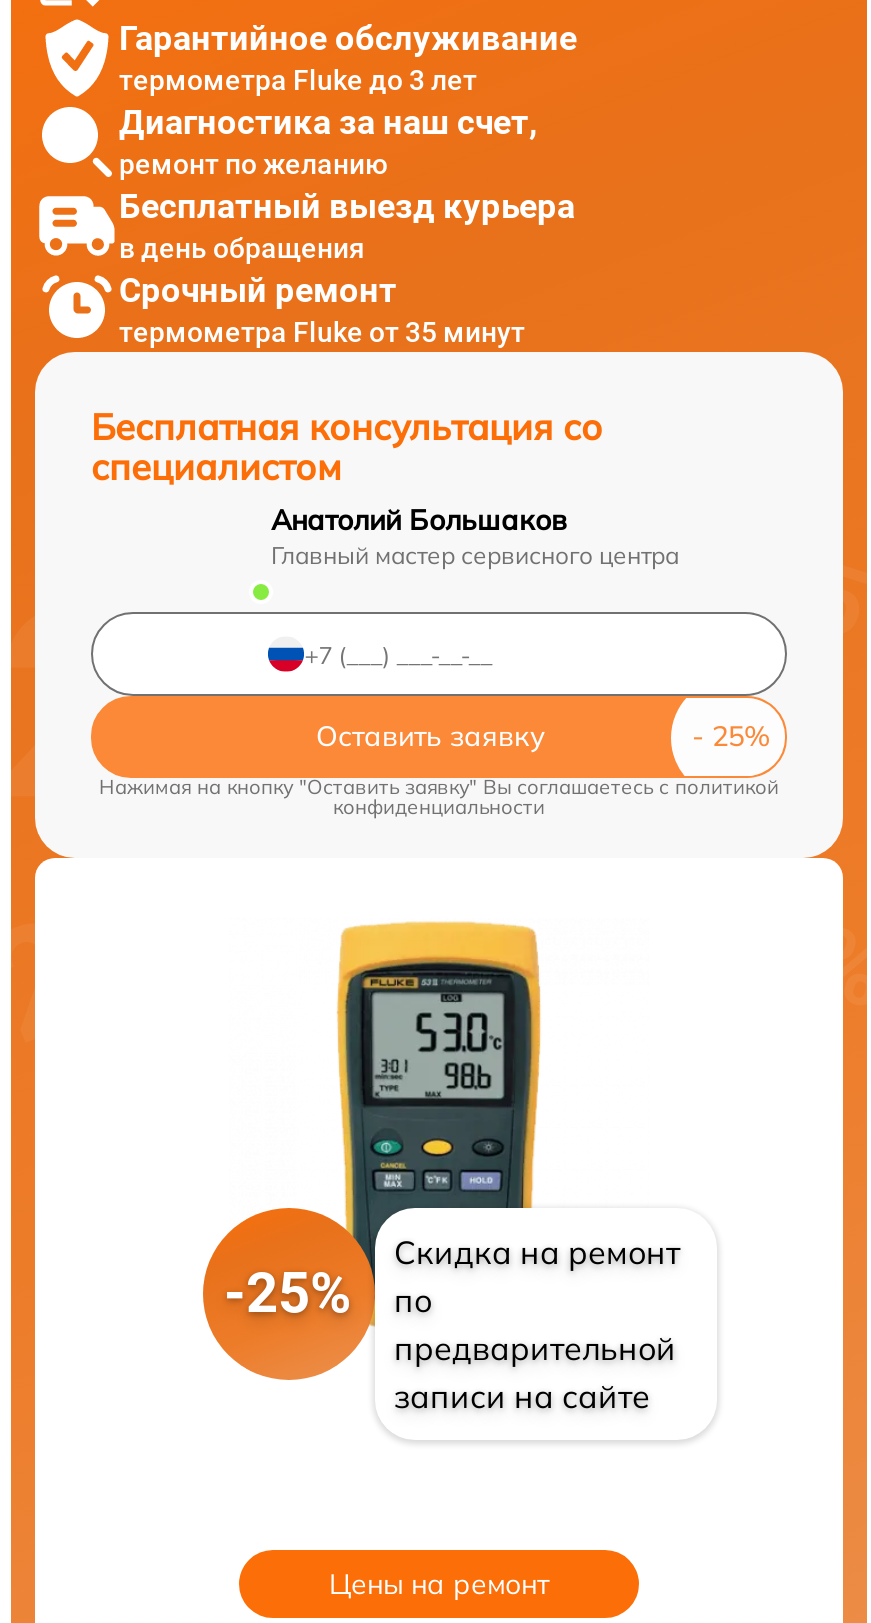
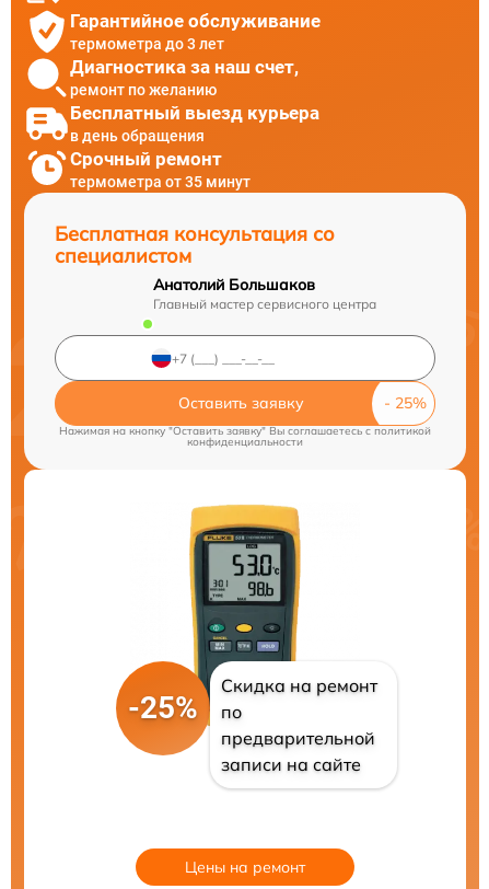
[119,63,477,95] термометра Fluke до 3 лет -> [70,34,224,52] термометра до 3 лет
[119,315,525,347] термометра Fluke от 35 минут -> [70,172,251,190] термометра от 35 минут

